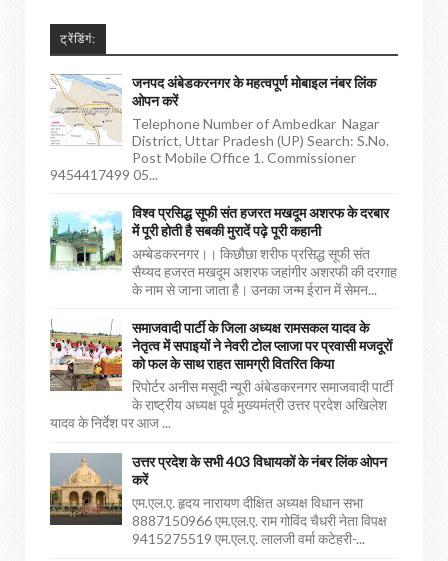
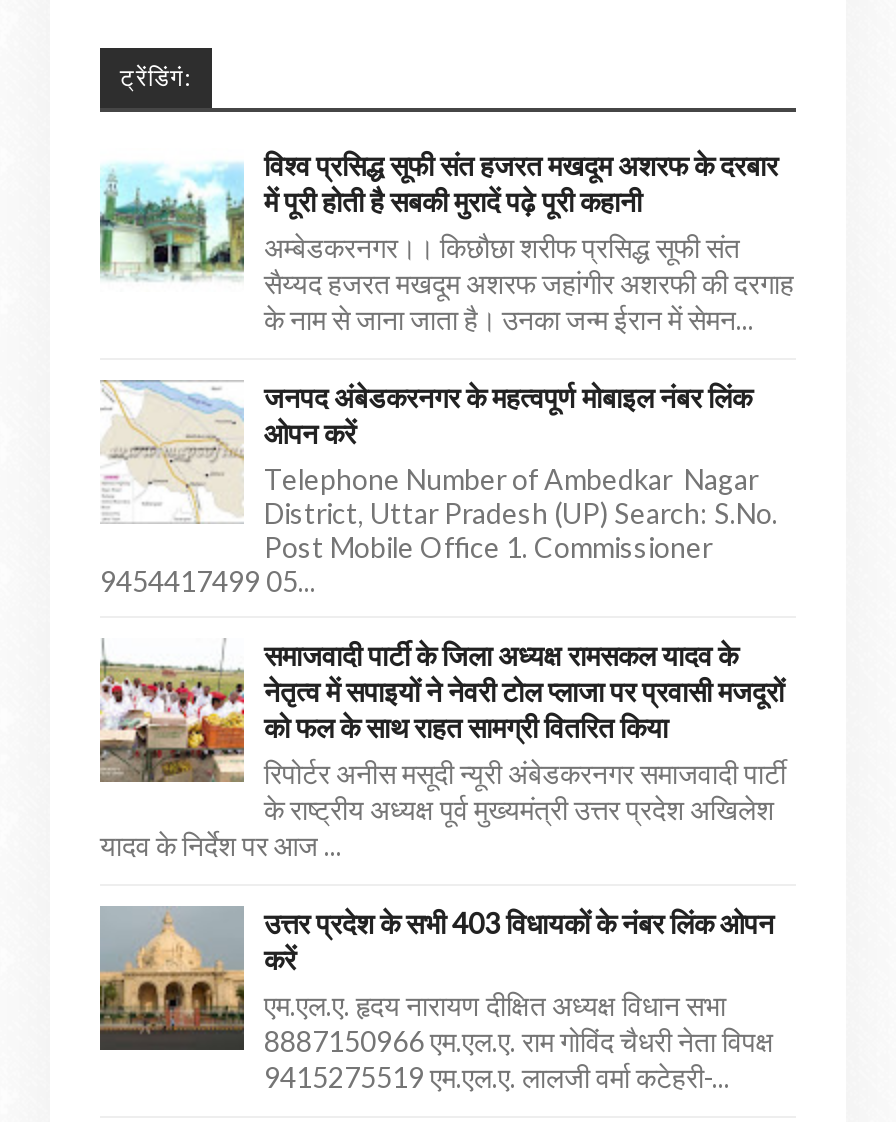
moved [49,73,389,183] -> [98,378,778,597]: [image] | जनपद अंबेडकरनगर के महत्वपूर्ण मोबाइल नंबर लिंक | ओपन करें | Telephone Number of Ambedkar Nagar | District, Uttar Pradesh (UP) Search: S.No. | Post Mobile Office 1. Commissioner | 9454417499 05...
moved [49,204,397,298] -> [98,148,794,336]: [image] | विश्व प्रसिद्ध सूफी संत हजरत मखदूम अशरफ के दरबार | में पूरी होती है सबकी मुरादें पढ़े पूरी कहानी | अम्बेडकरनगर।। किछौछा शरीफ प्रसिद्ध सूफी संत | सैय्यद हजरत मखदूम अशरफ जहांगीर अशरफी की दरगाह | के नाम से जाना जाता है। उनका जन्म ईरान में सेमन...

